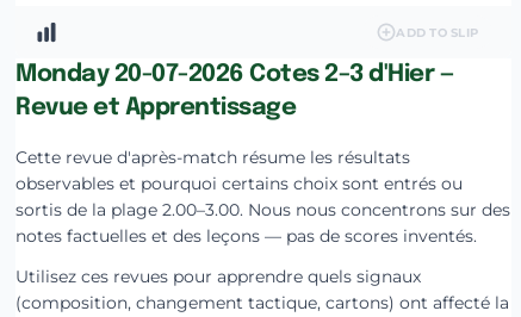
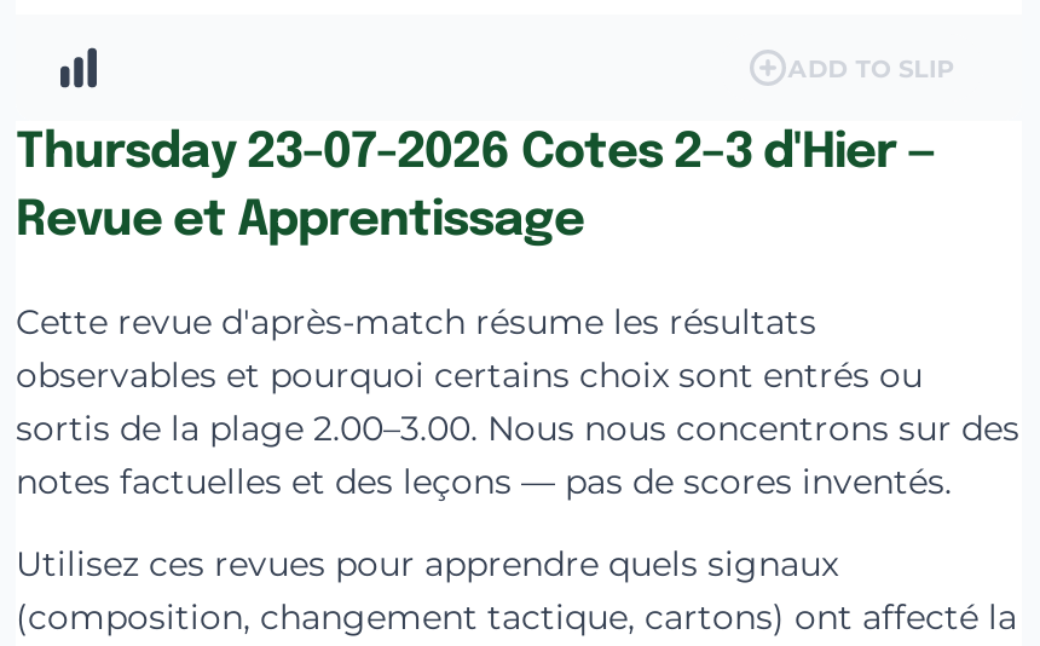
[15,62,453,87] Monday 20-07-2026 Cotes 2–3 d'Hier — -> [16,128,935,179] Thursday 23-07-2026 Cotes 2–3 d'Hier —

